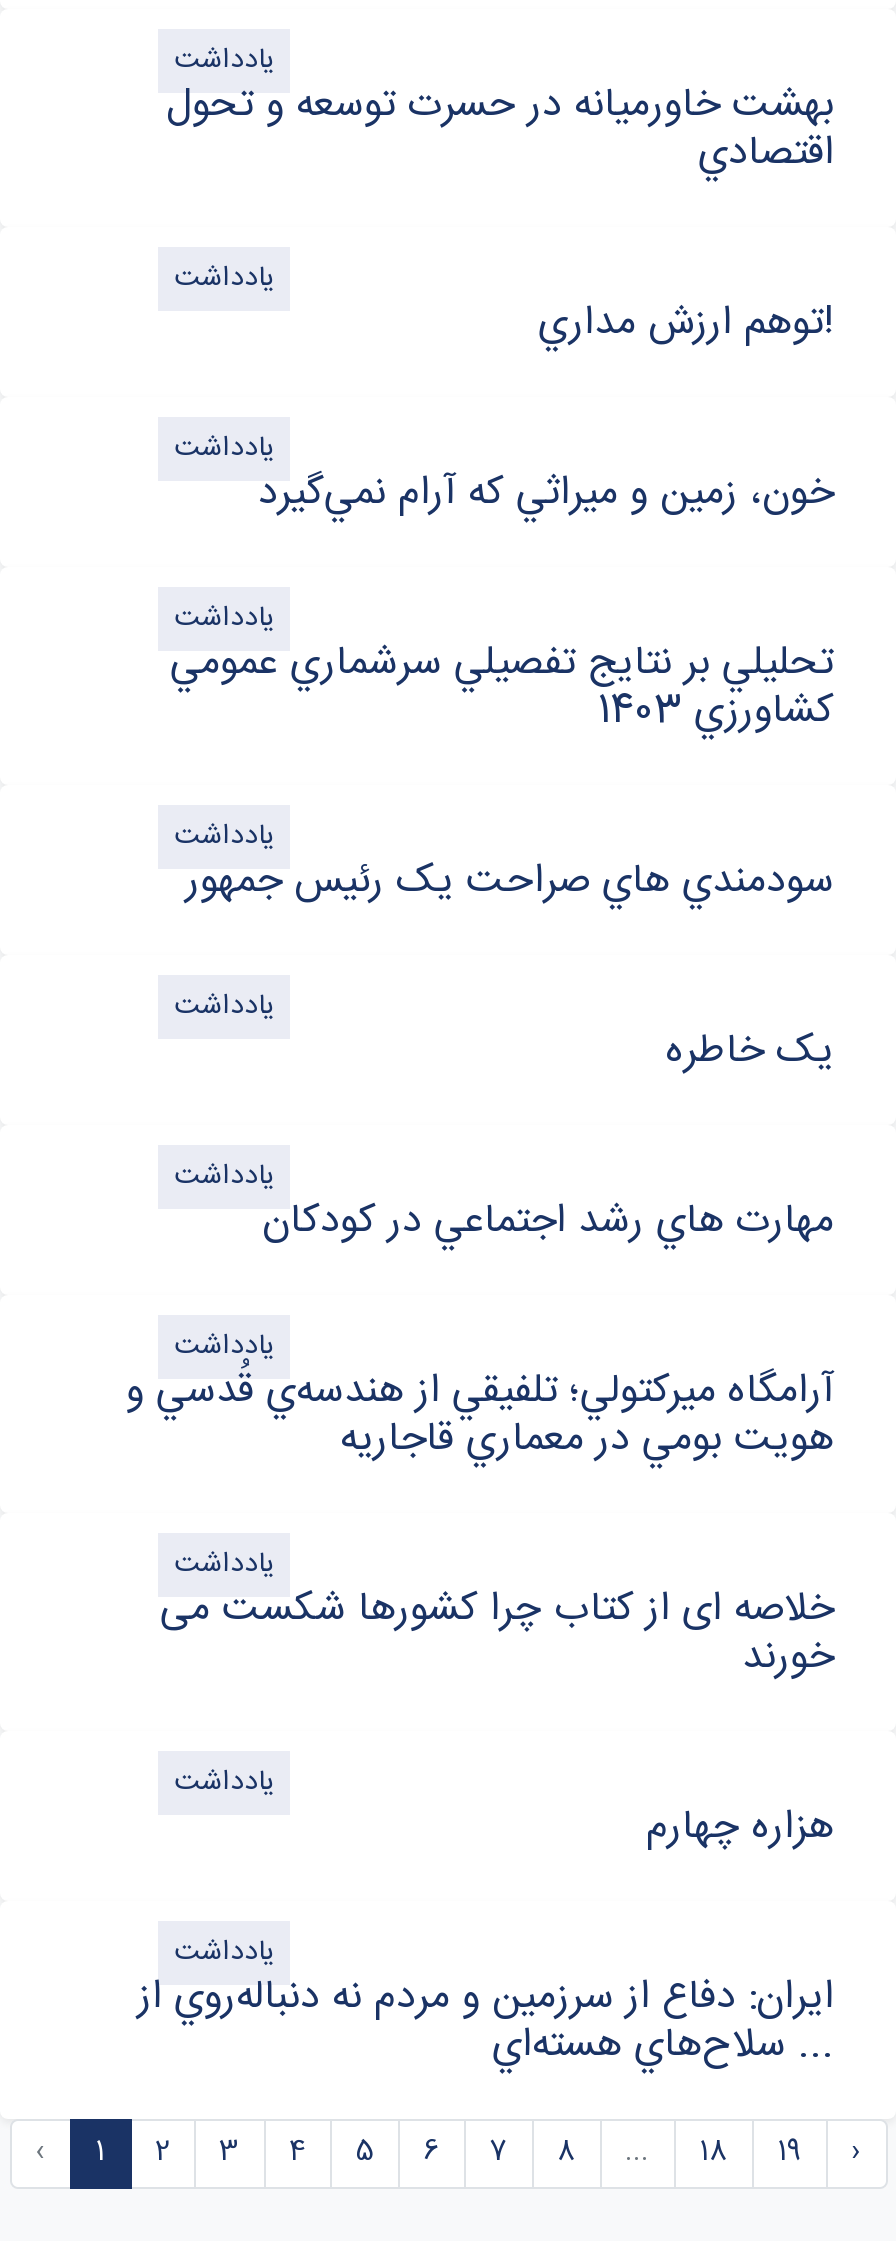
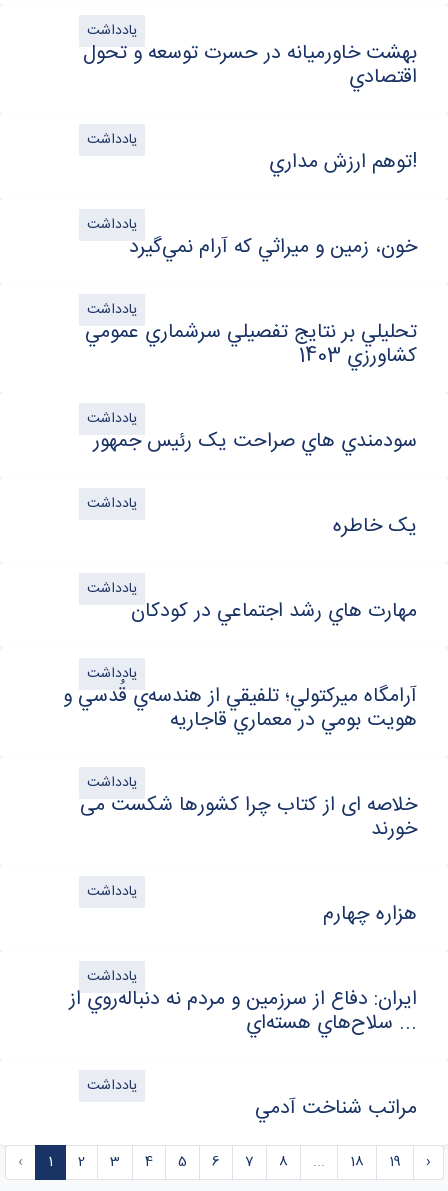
none -> [87,1074,417,1125] یادداشت | مراتب شناخت آدمي

